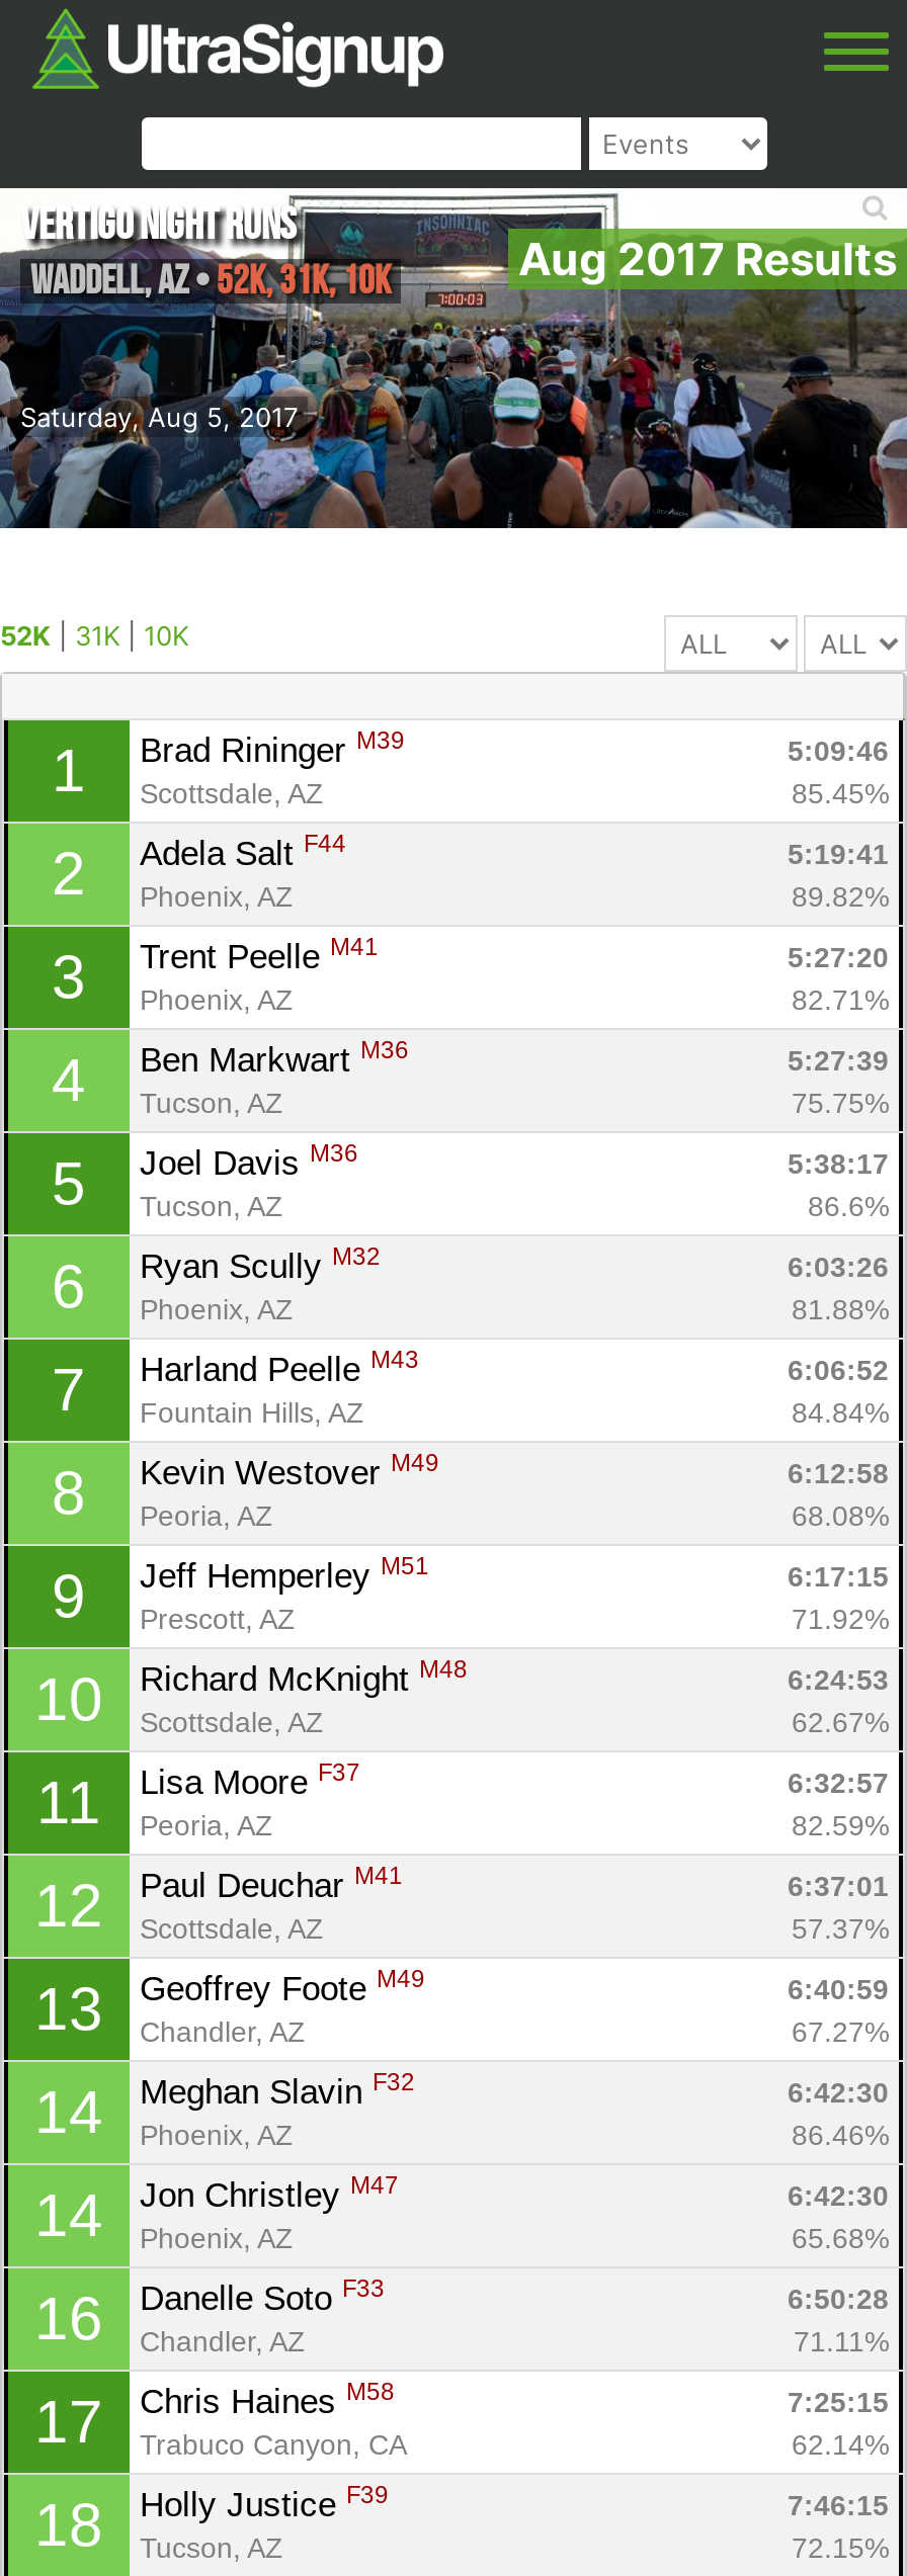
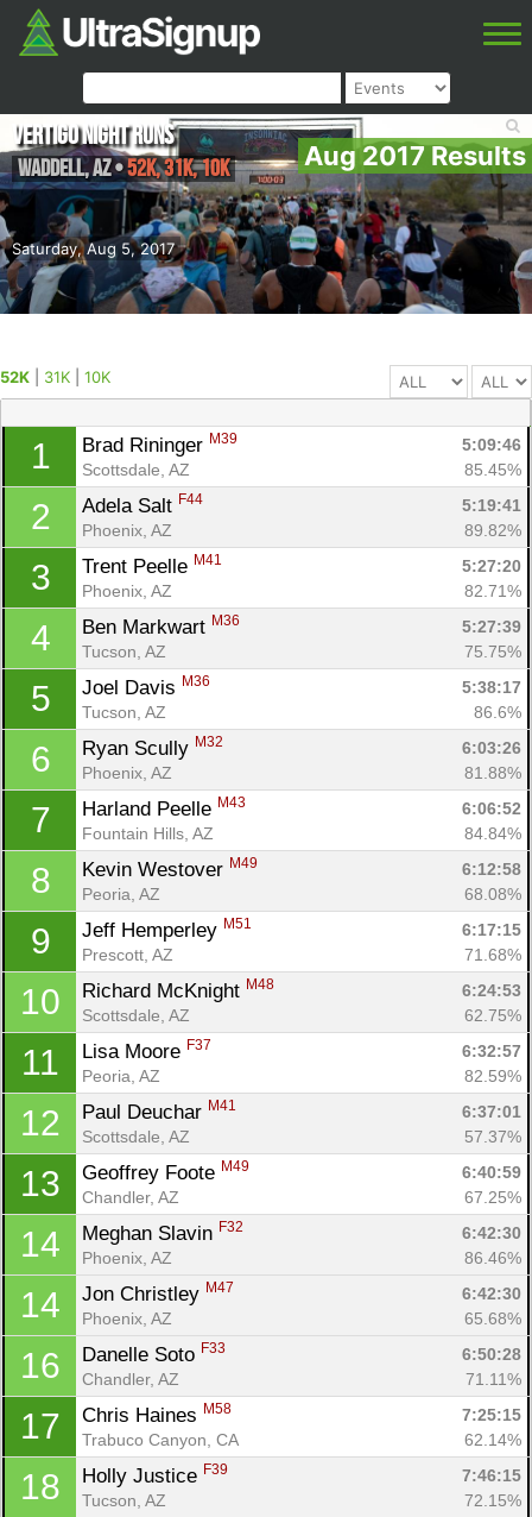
[792,1602,889,1635] 71.92% -> [464,945,521,964] 71.68%
[792,1706,889,1738] 62.67% -> [464,1006,521,1025] 62.75%
[792,2015,889,2048] 67.27% -> [464,1188,521,1207] 67.25%

